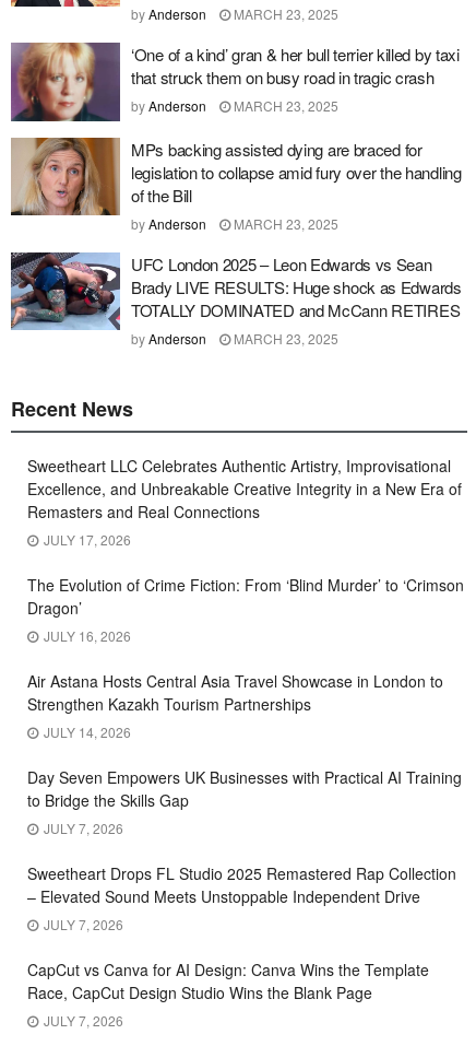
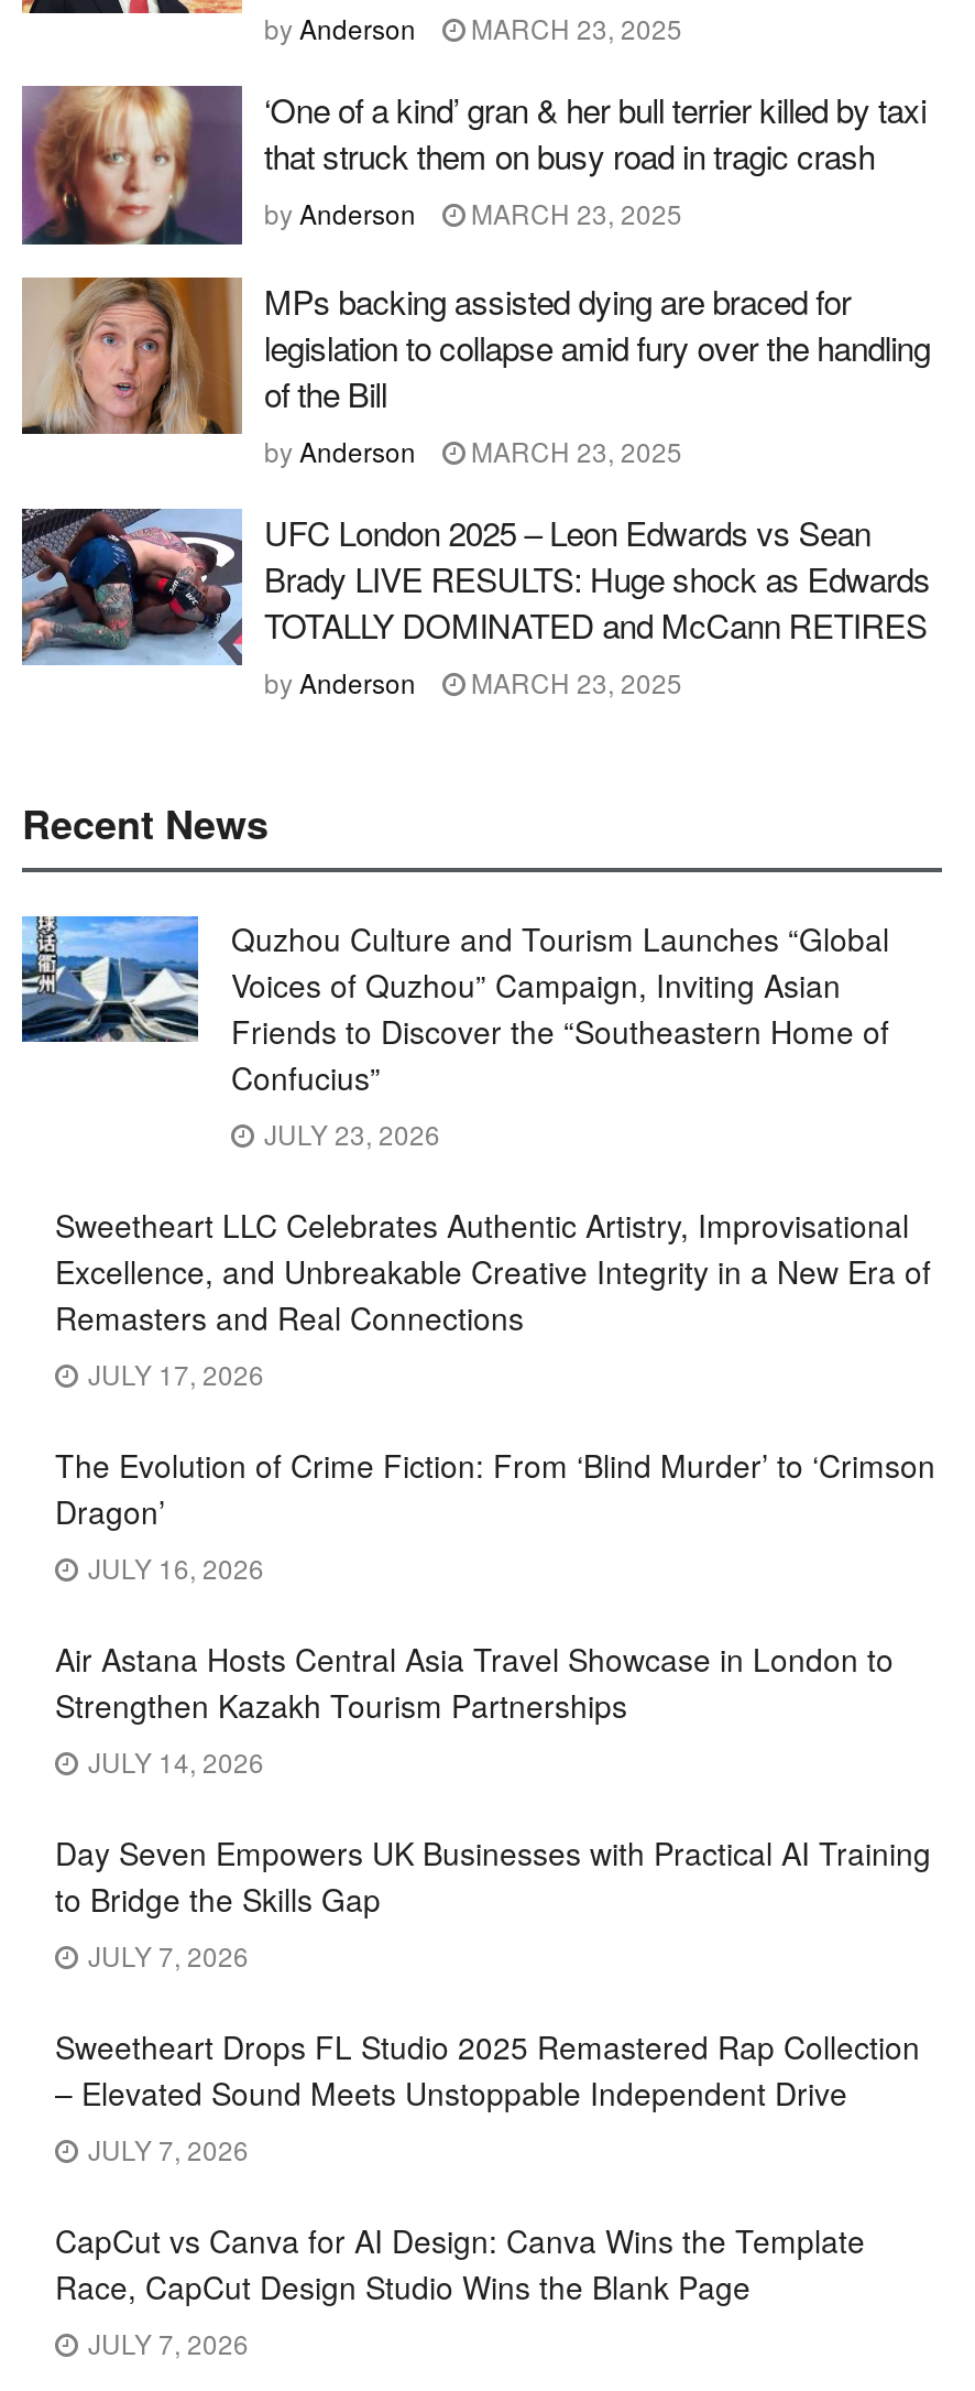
none -> [20,914,889,1151] [image] | Quzhou Culture and Tourism Launches “Global | Voices of Quzhou” Campaign, Inviting Asian | Friends to Discover the “Southeastern Home of | Confucius” | JULY 23, 2026

